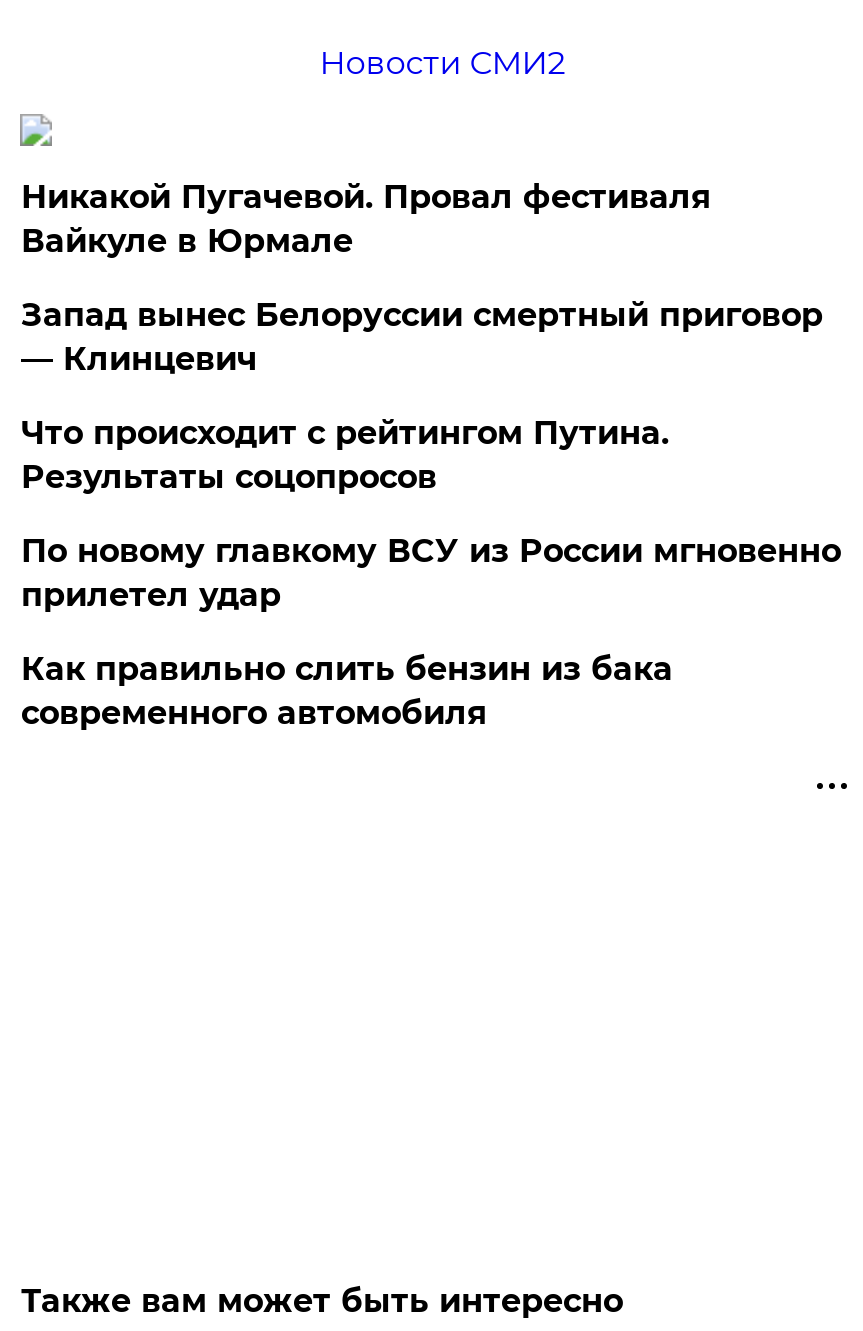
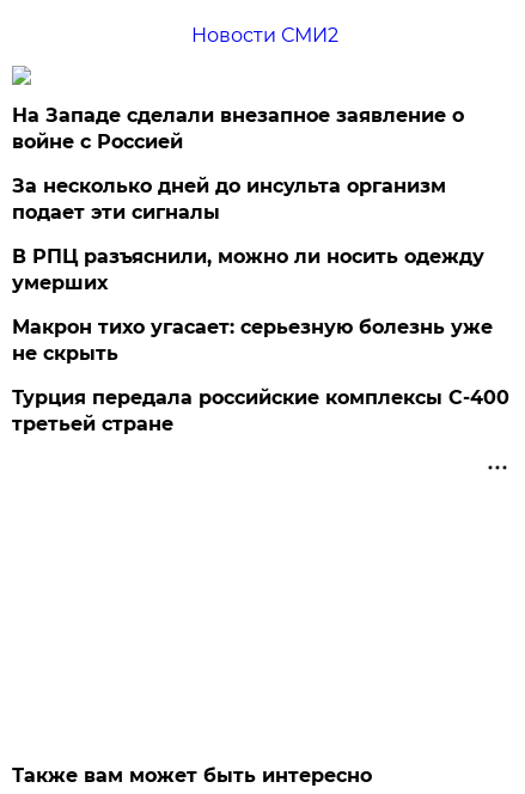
[21,178,711,260] Никакой Пугачевой. Провал фестиваля | Вайкуле в Юрмале -> [12,104,464,153] На Западе сделали внезапное заявление о | войне с Россией
[21,296,823,378] Запад вынес Белоруссии смертный приговор | — Клинцевич -> [12,174,447,223] За несколько дней до инсульта организм | подает эти сигналы
[21,414,669,496] Что происходит с рейтингом Путина. | Результаты соцопросов -> [12,245,485,294] В РПЦ разъяснили, можно ли носить одежду | умерших
[21,532,841,614] По новому главкому ВСУ из России мгновенно | прилетел удар -> [12,316,493,365] Макрон тихо угасает: серьезную болезнь уже | не скрыть
[21,650,673,732] Как правильно слить бензин из бака | современного автомобиля -> [12,386,510,435] Турция передала российские комплексы С-400 | третьей стране

